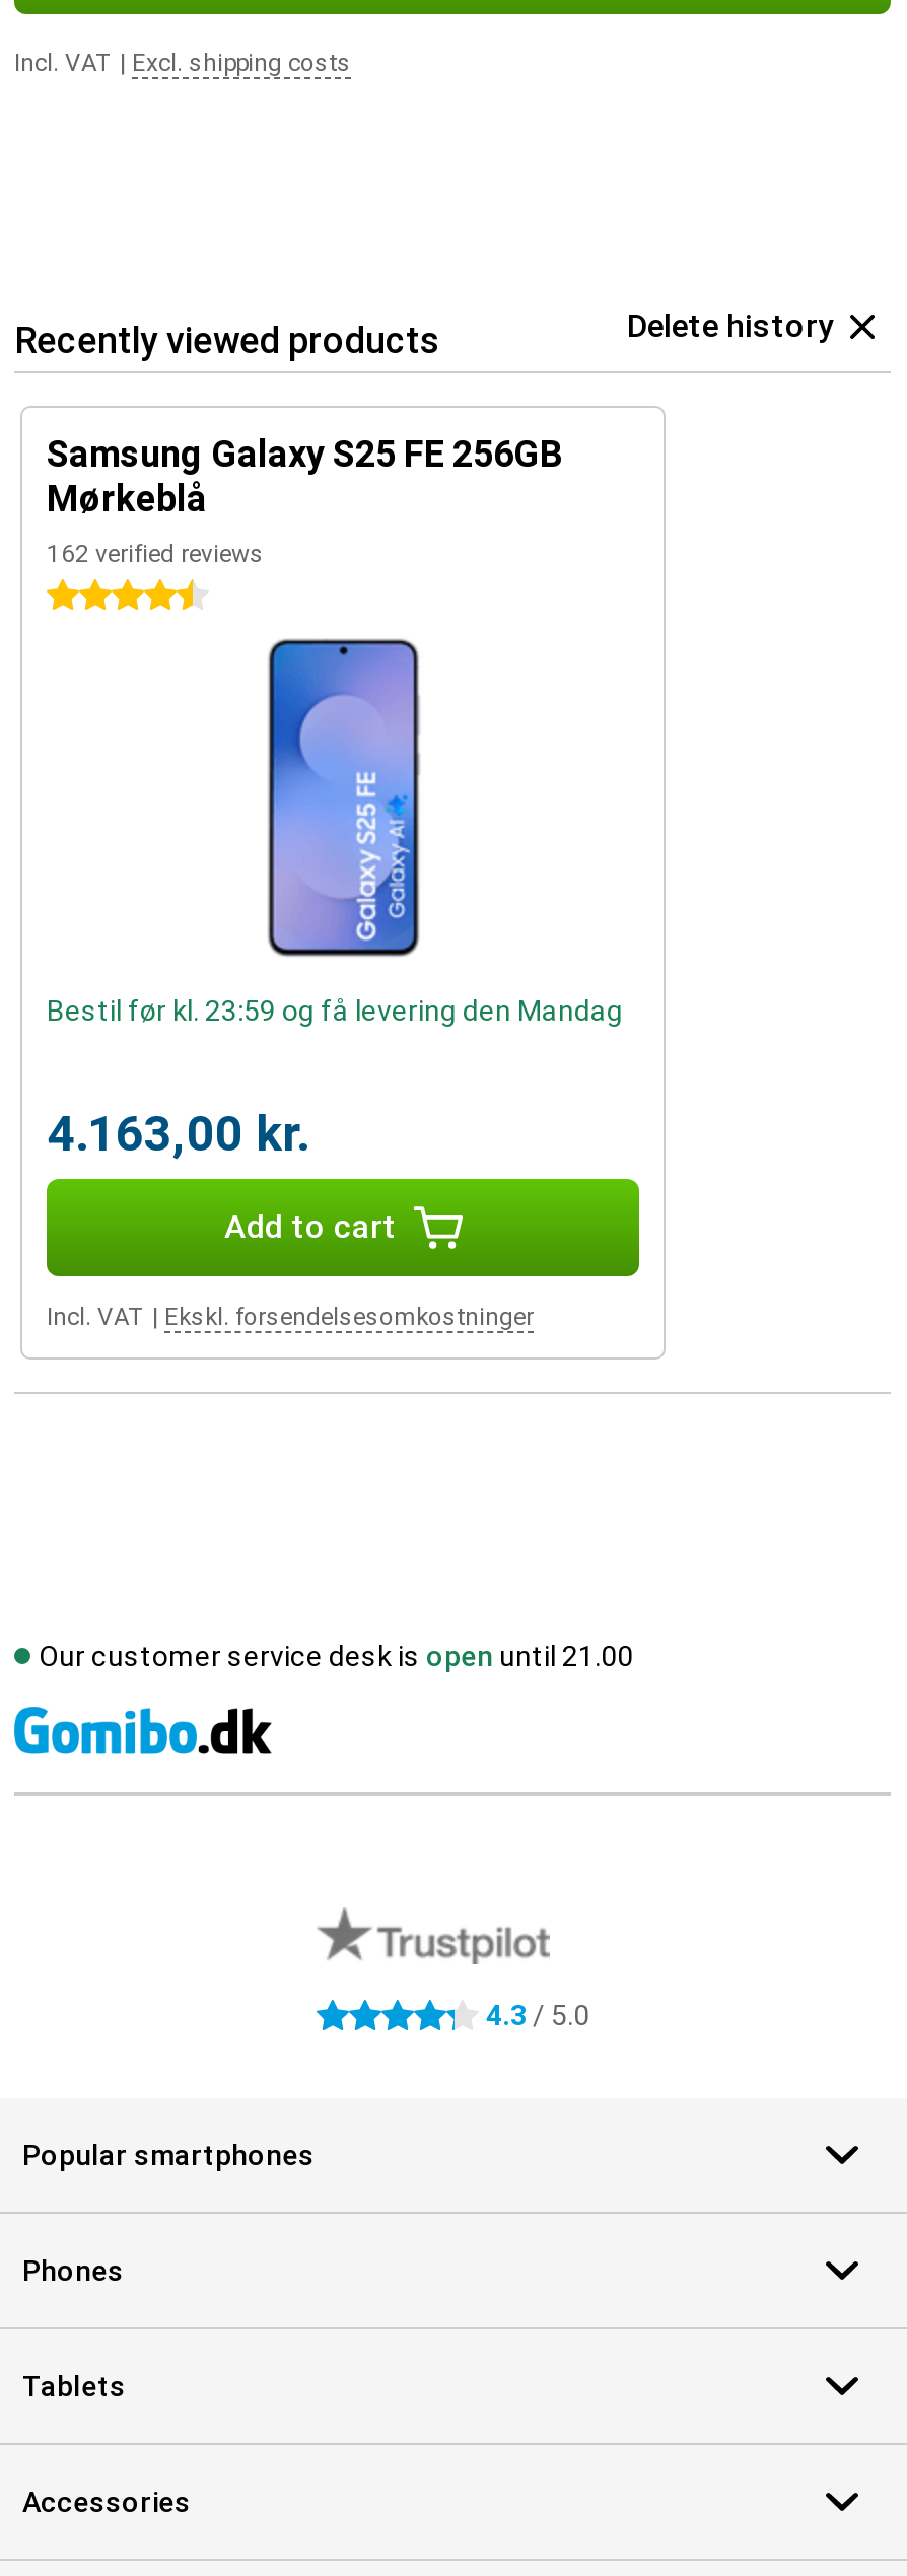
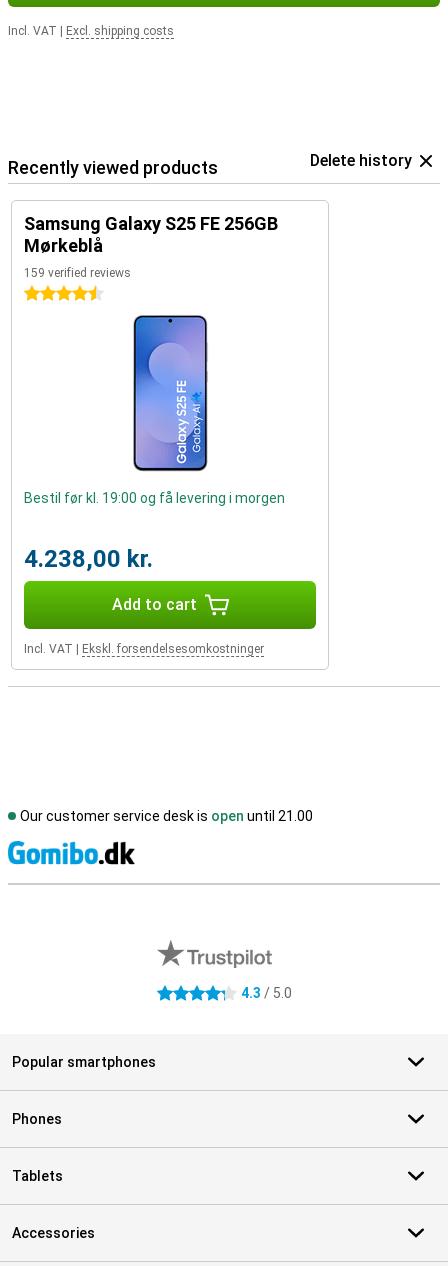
[47,540,264,568] 162 verified reviews -> [24,266,131,280] 159 verified reviews
[47,994,623,1027] Bestil før kl. 23:59 og få levering den Mandag -> [24,490,285,506] Bestil før kl. 19:00 og få levering i morgen
[47,1106,308,1163] 4.163,00 kr. -> [24,545,153,573] 4.238,00 kr.

